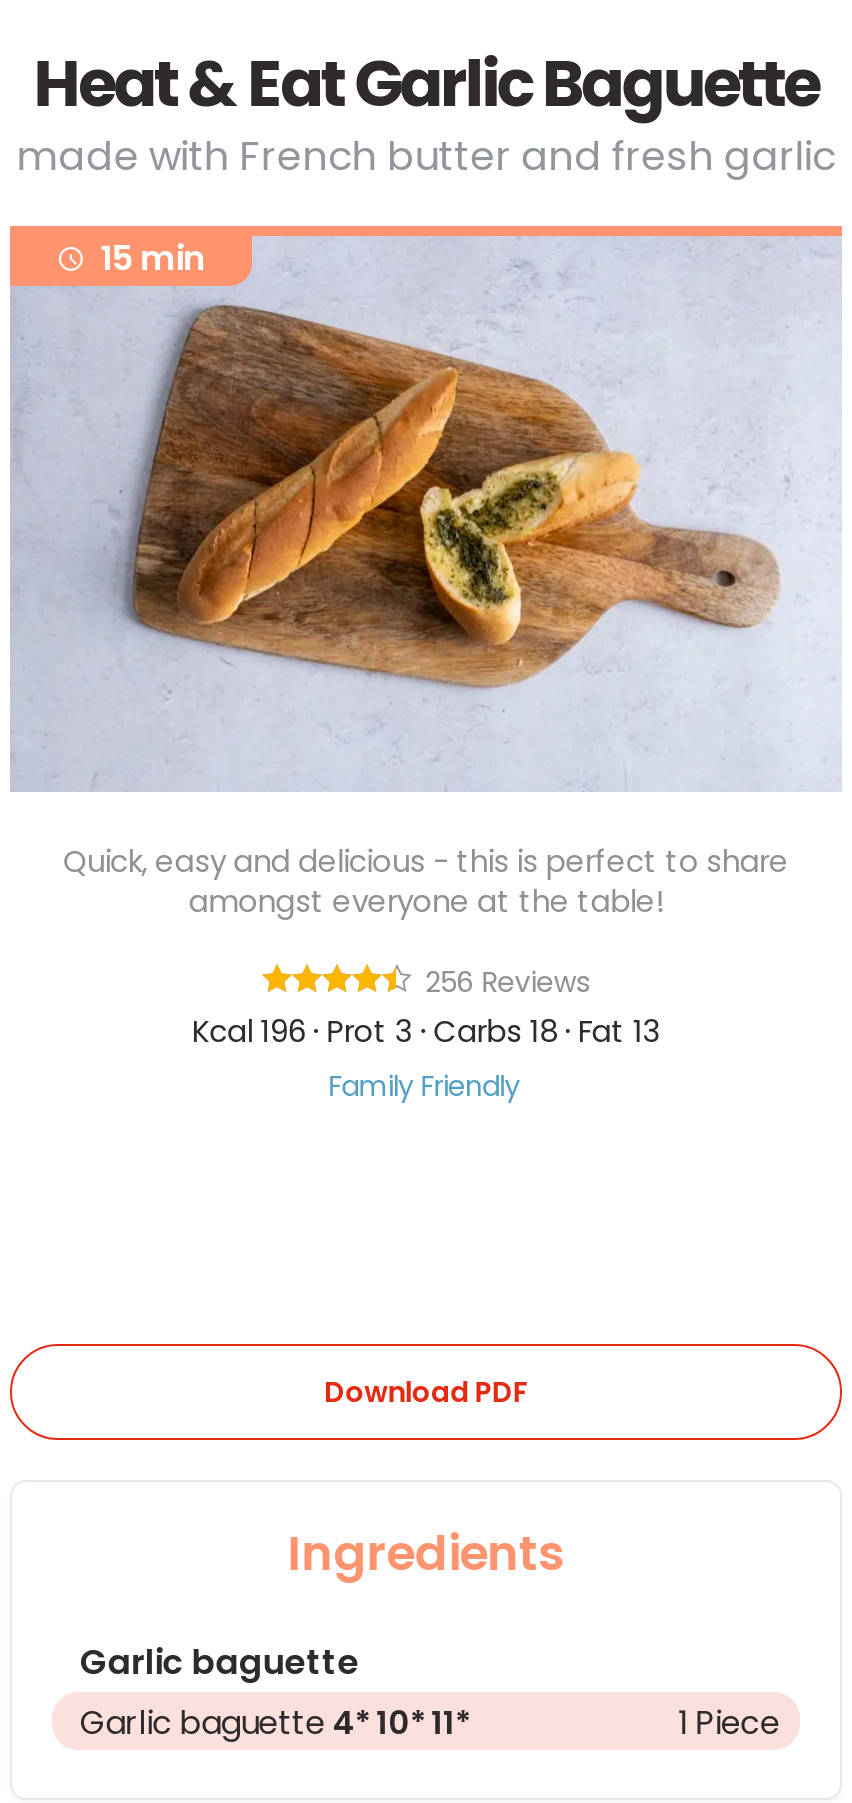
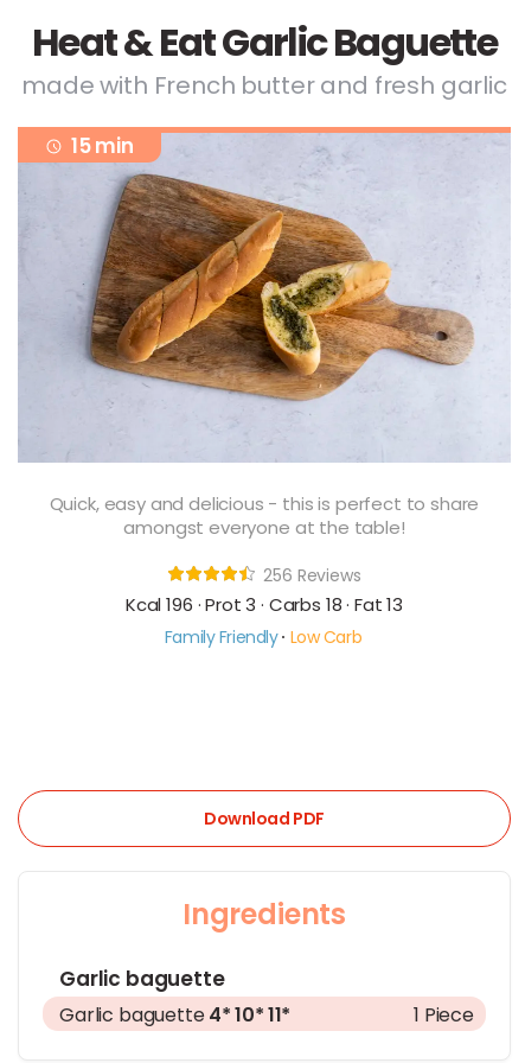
[328,1065,520,1105] Family Friendly -> [164,625,362,648] Family Friendly Low Carb

